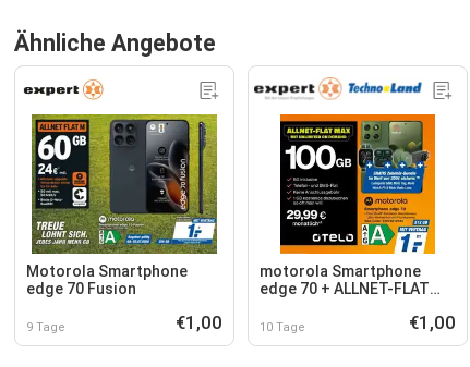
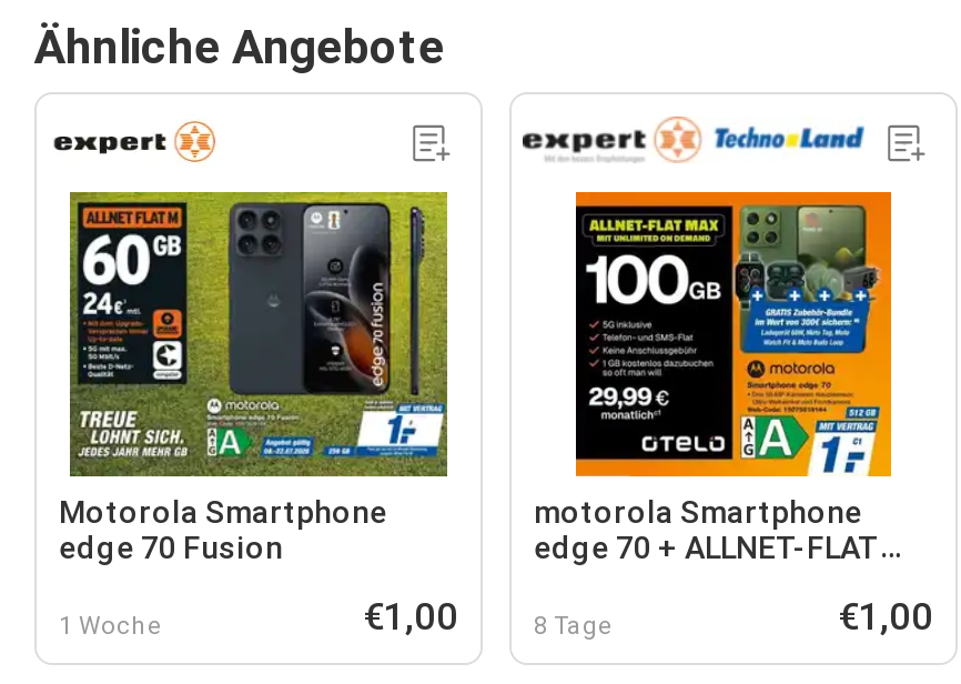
[26,320,65,334] 9 Tage -> [59,611,163,640] 1 Woche
[260,320,305,334] 10 Tage -> [534,611,614,640] 8 Tage

